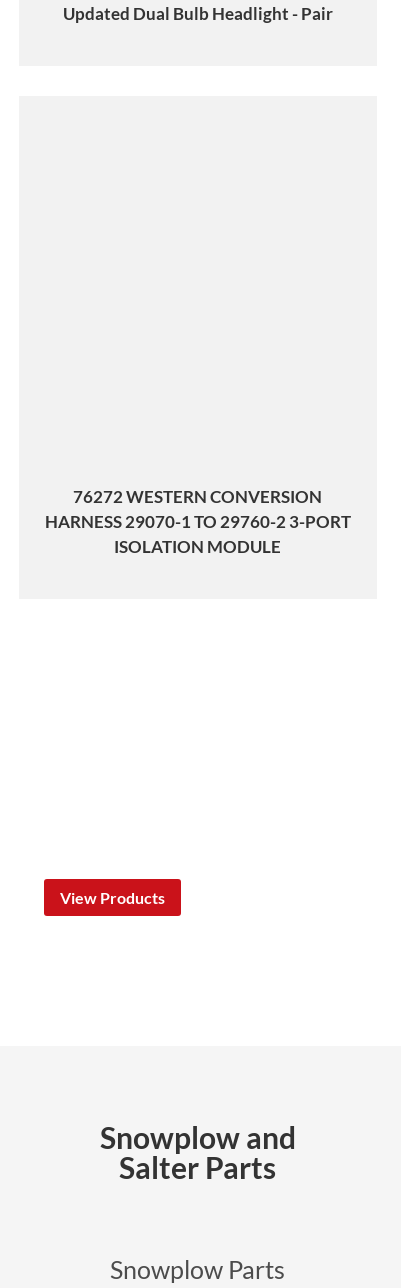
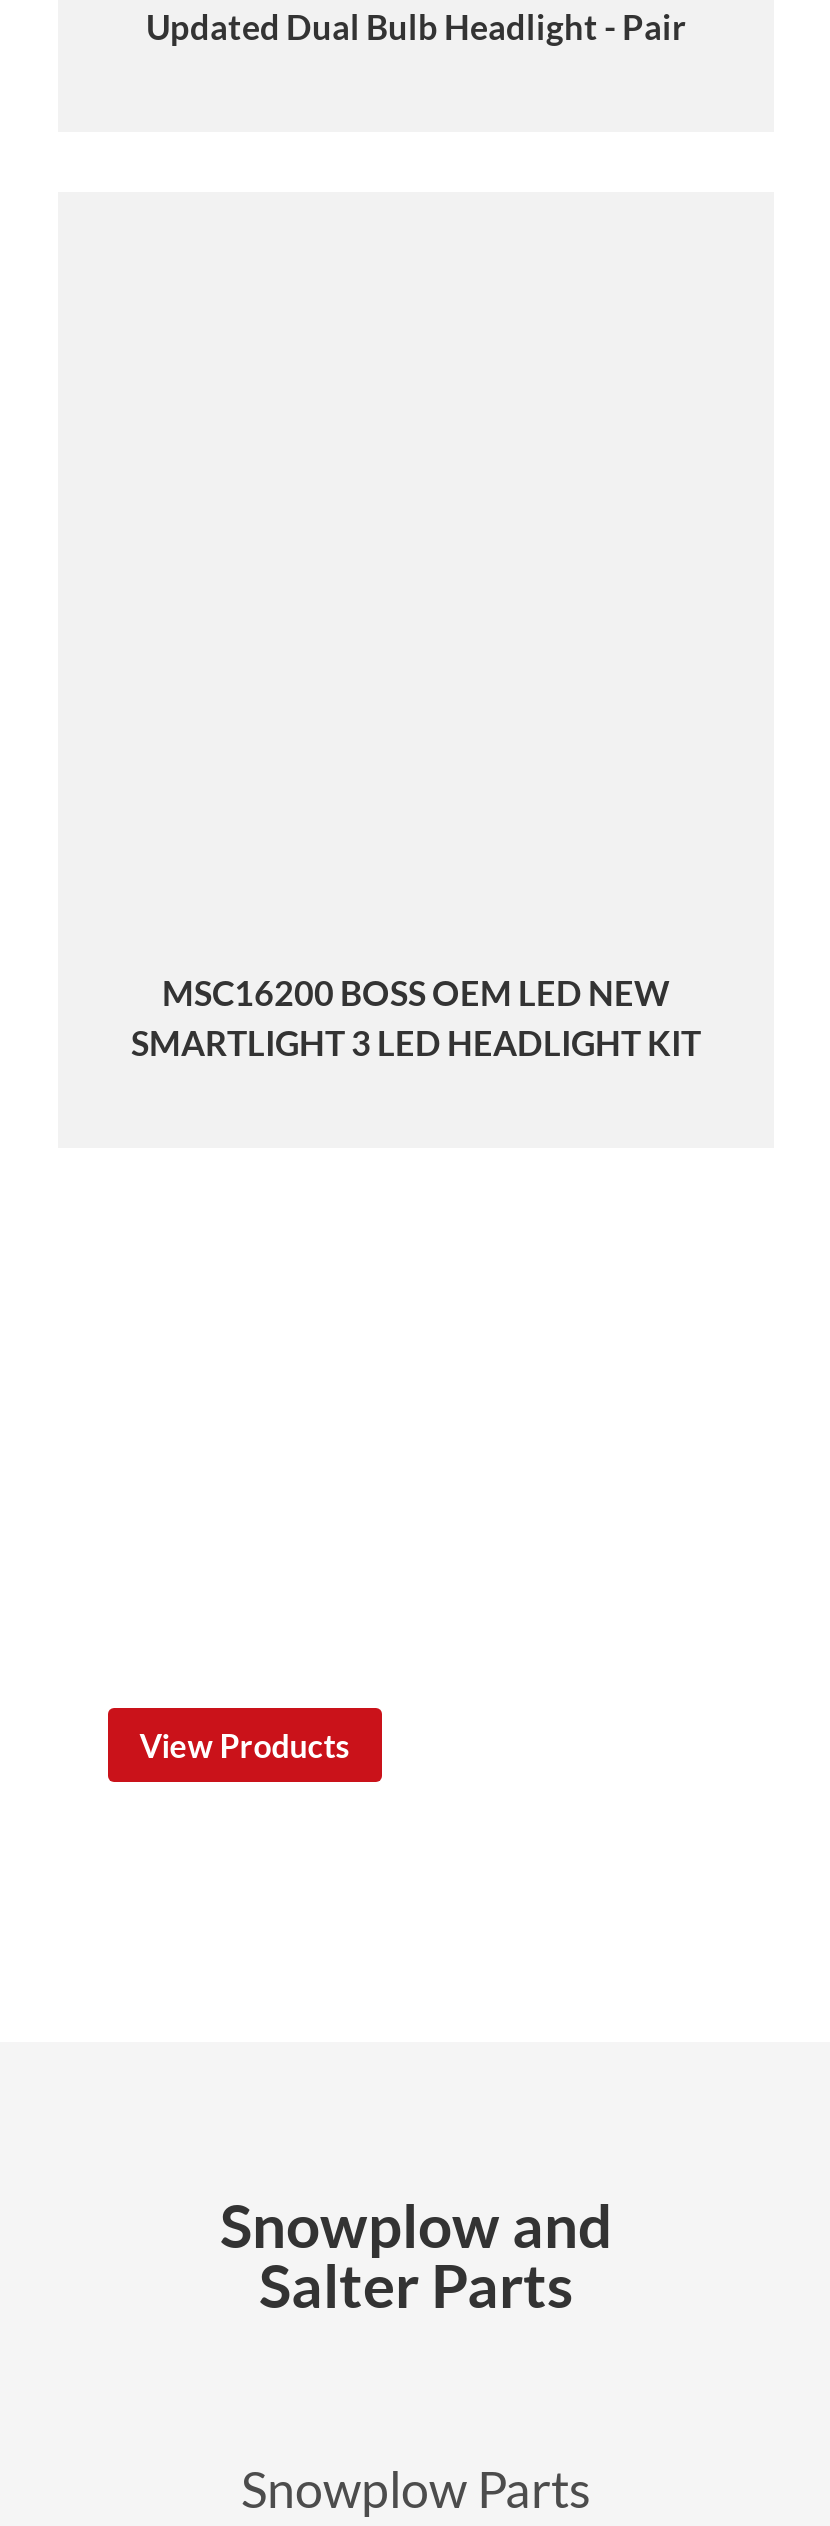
[45,486,351,557] 76272 WESTERN CONVERSION | HARNESS 29070-1 TO 29760-2 3-PORT | ISOLATION MODULE -> [131,973,701,1065] MSC16200 BOSS OEM LED NEW | SMARTLIGHT 3 LED HEADLIGHT KIT

